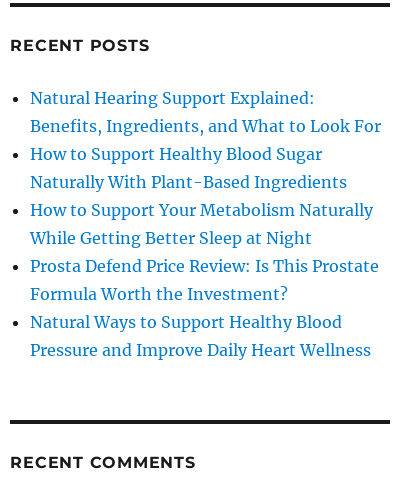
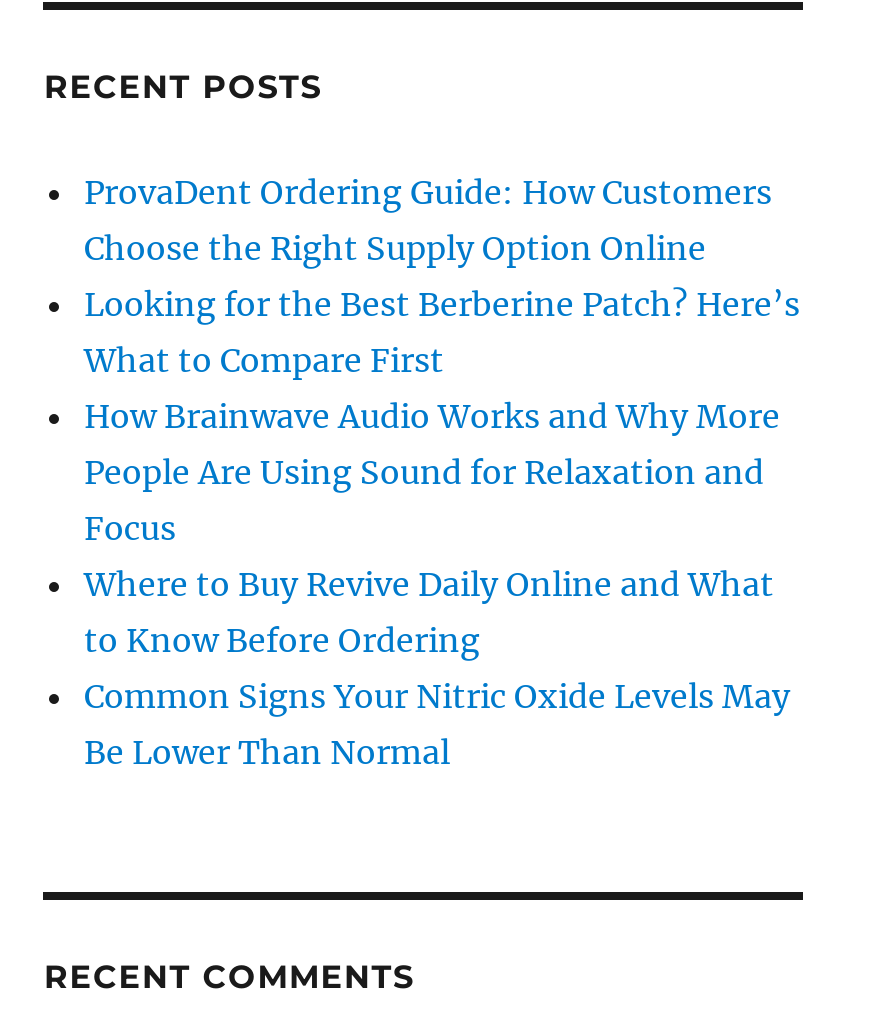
[30,88,381,360] Natural Hearing Support Explained: | Benefits, Ingredients, and What to Look For | How to Support Healthy Blood Sugar | Naturally With Plant-Based Ingredients | How to Support Your Metabolism Naturally | While Getting Better Sleep at Night | Prosta Defend Price Review: Is This Prostate | Formula Worth the Investment? | Natural Ways to Support Healthy Blood | Pressure and Improve Daily Heart Wellness -> [84,172,800,772] ProvaDent Ordering Guide: How Customers | Choose the Right Supply Option Online | Looking for the Best Berberine Patch? Here’s | What to Compare First | How Brainwave Audio Works and Why More | People Are Using Sound for Relaxation and | Focus | Where to Buy Revive Daily Online and What | to Know Before Ordering | Common Signs Your Nitric Oxide Levels May | Be Lower Than Normal

